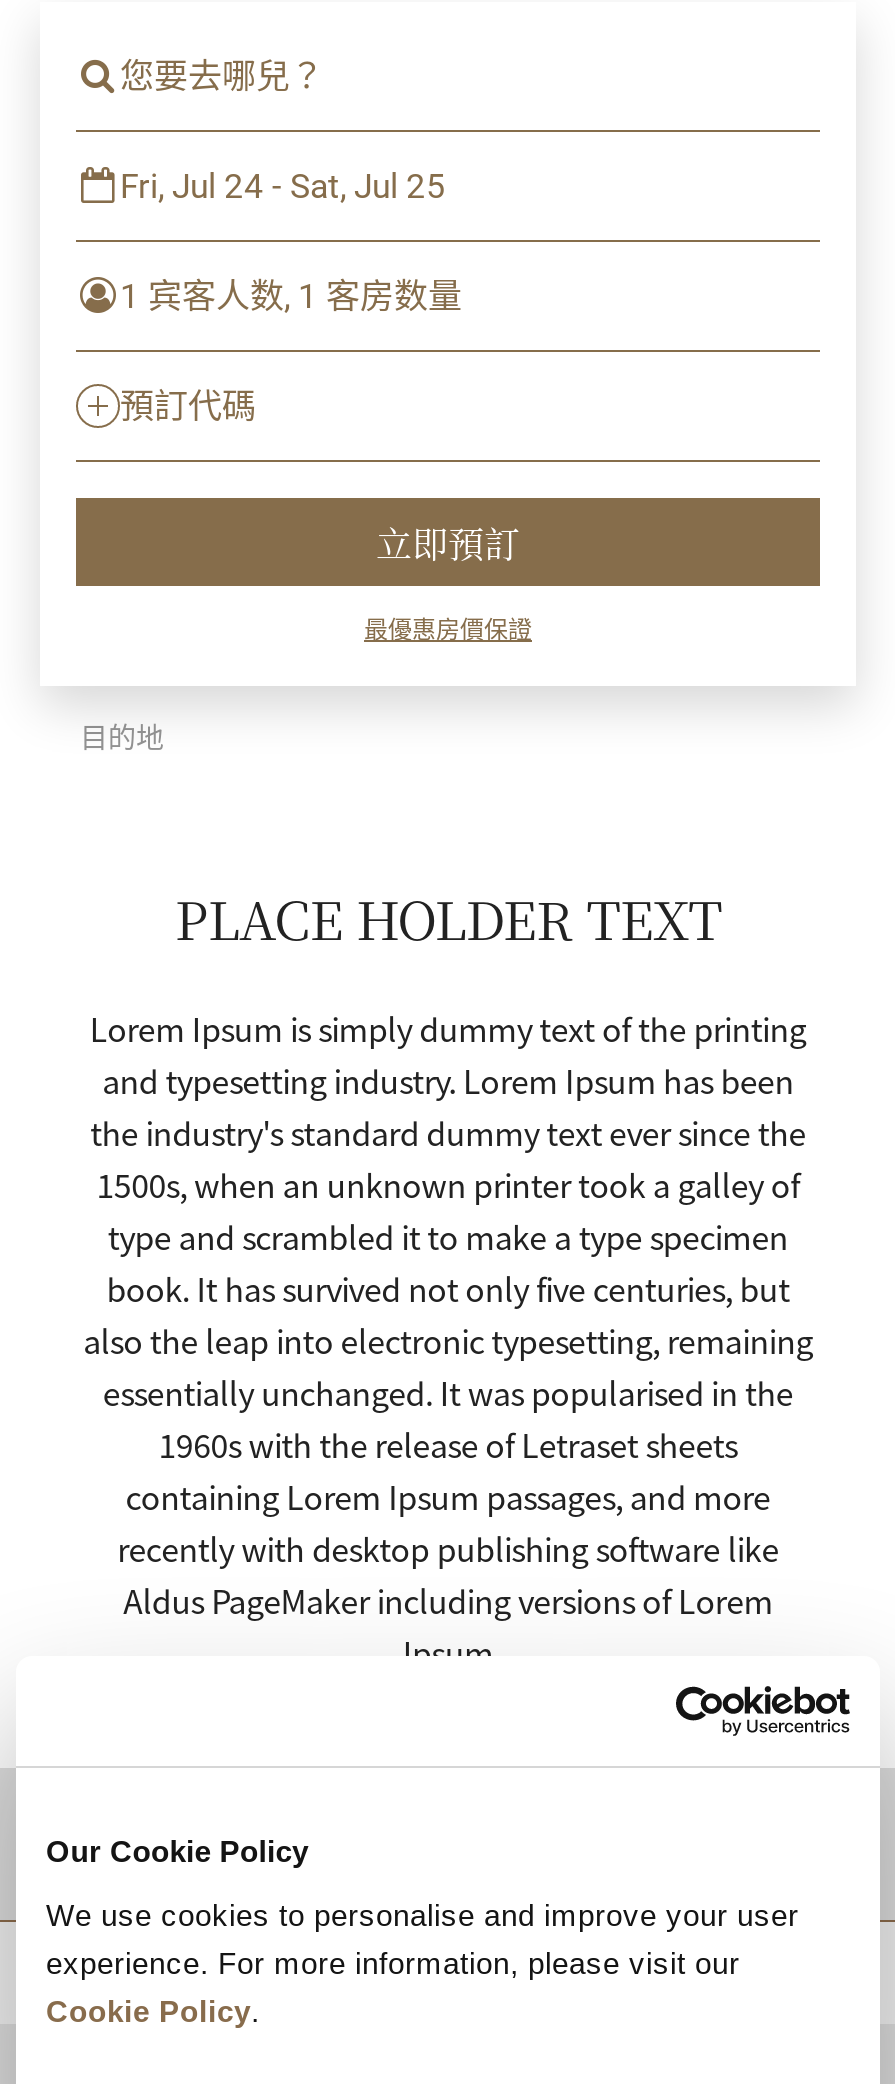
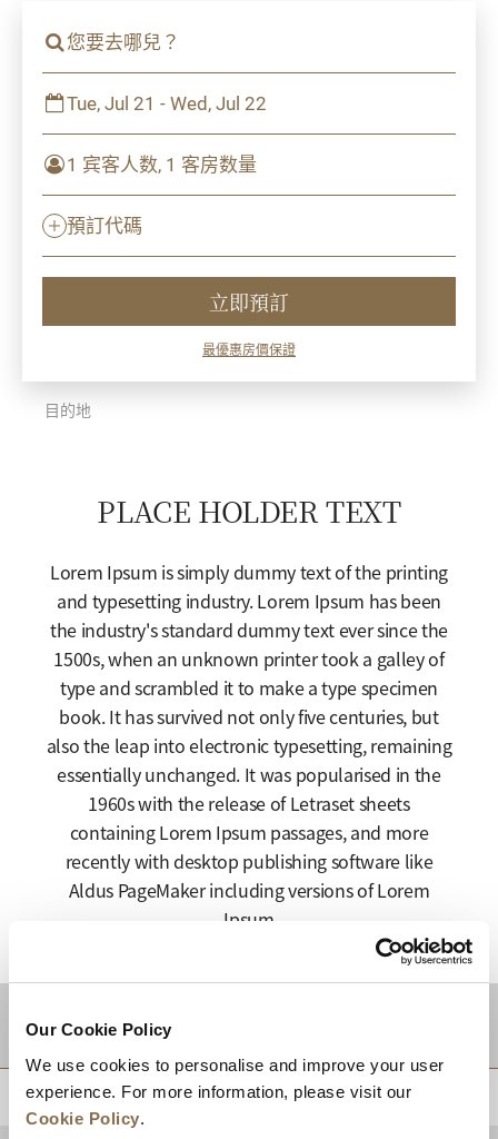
[120,162,446,208] Fri, Jul 24 - Sat, Jul 25 -> [67,90,267,116] Tue, Jul 21 - Wed, Jul 22

